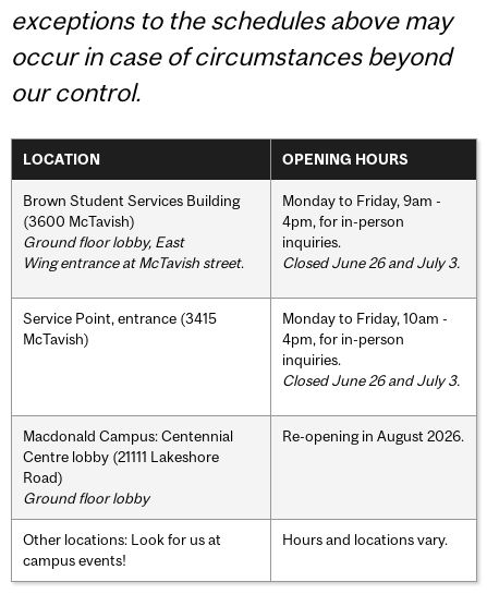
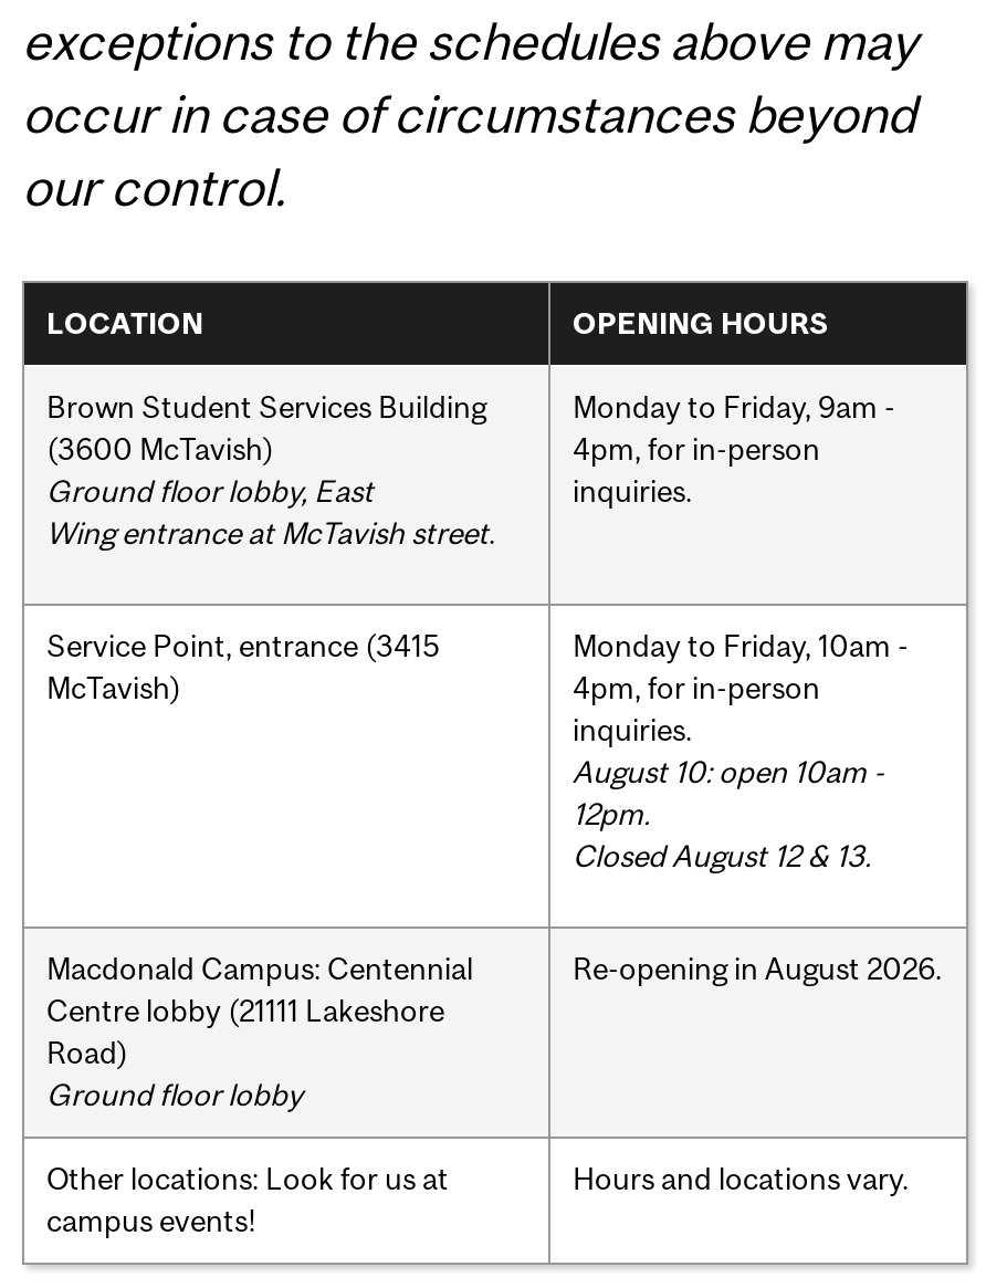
[282,254,460,271] Closed June 26 and July 3. -> none
[282,371,460,389] Closed June 26 and July 3. -> [573,753,884,873] August 10: open 10am - | 12pm. | Closed August 12 & 13.

